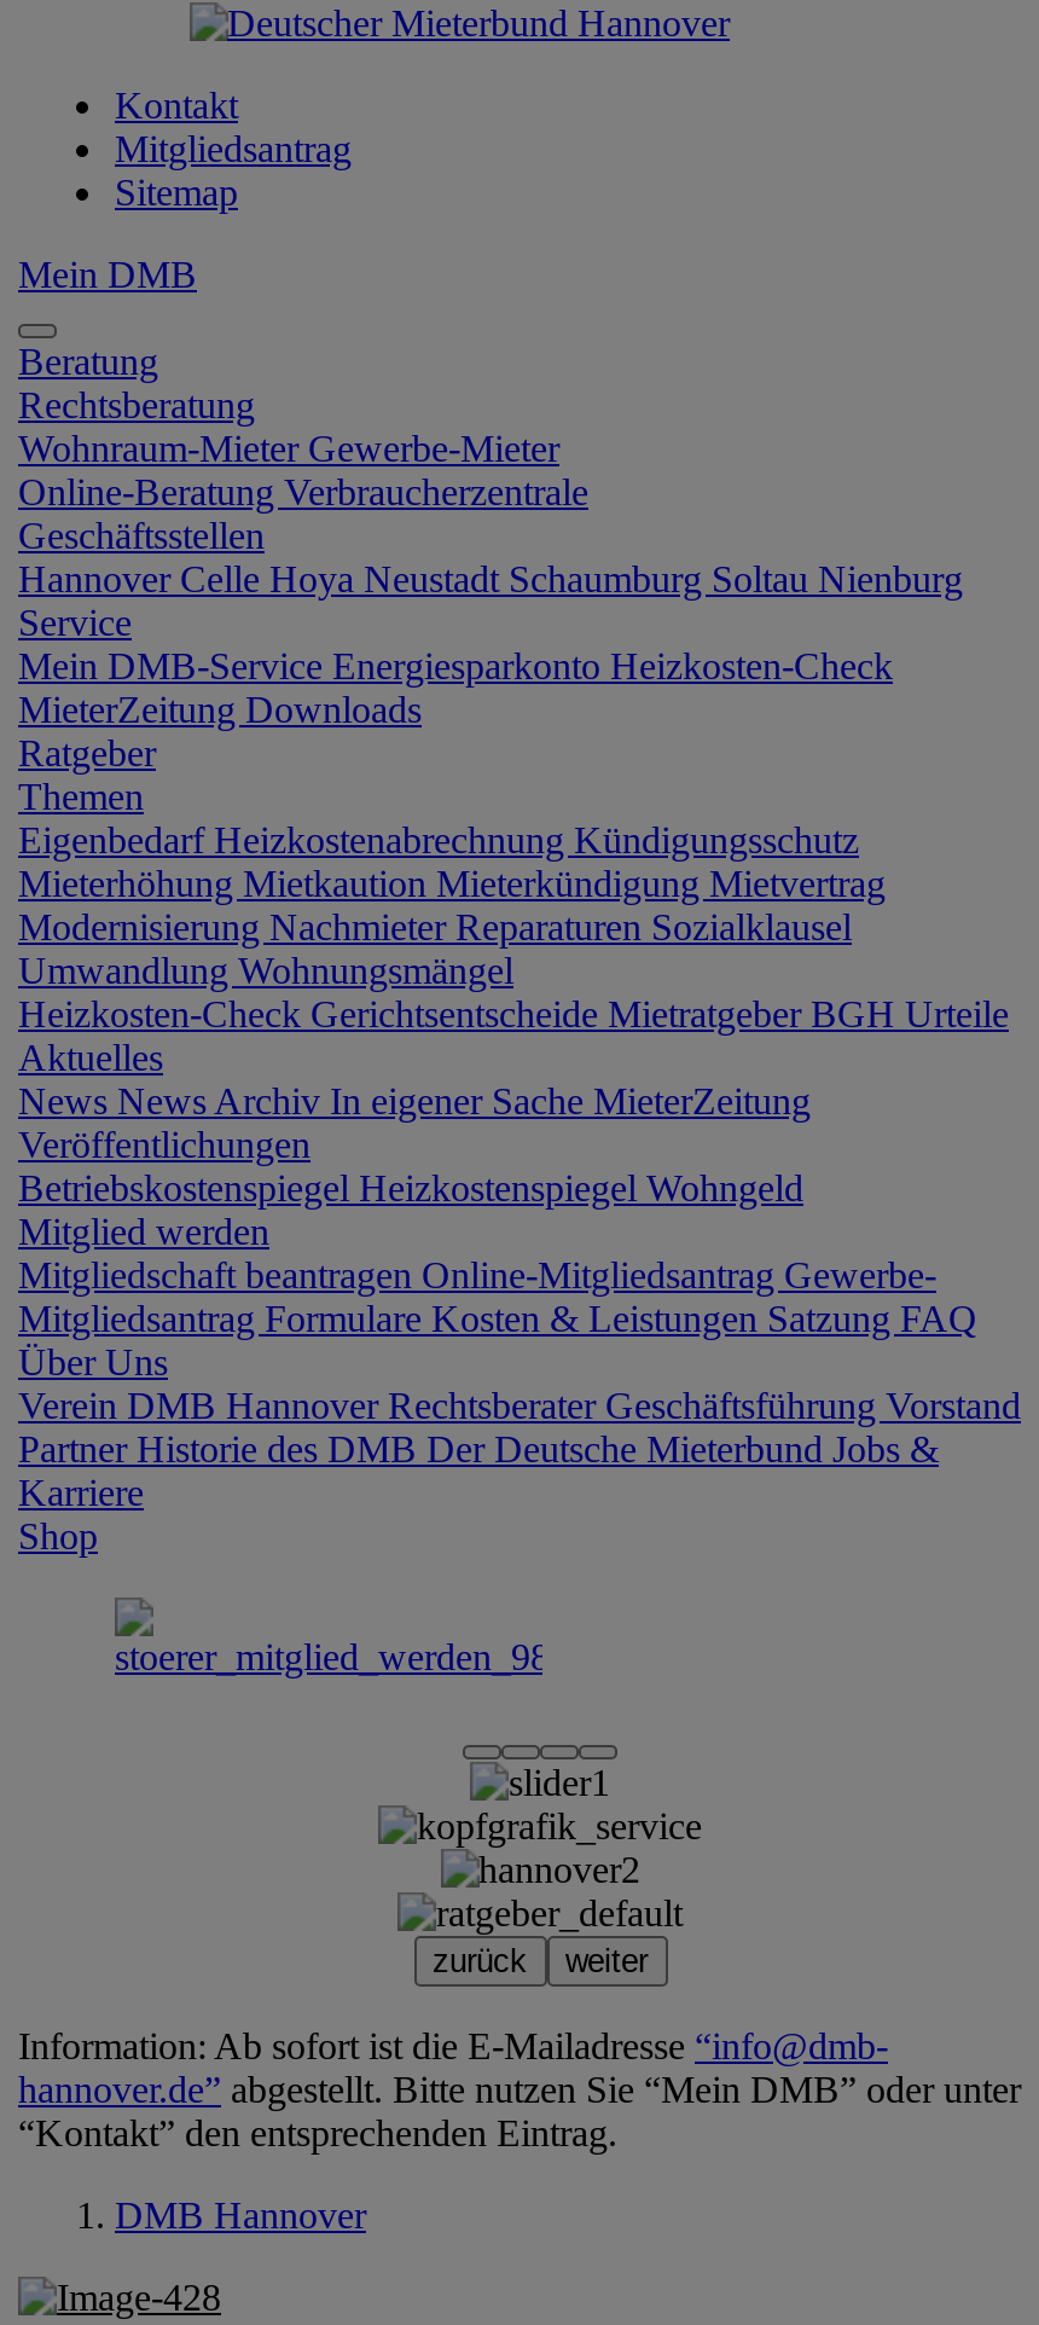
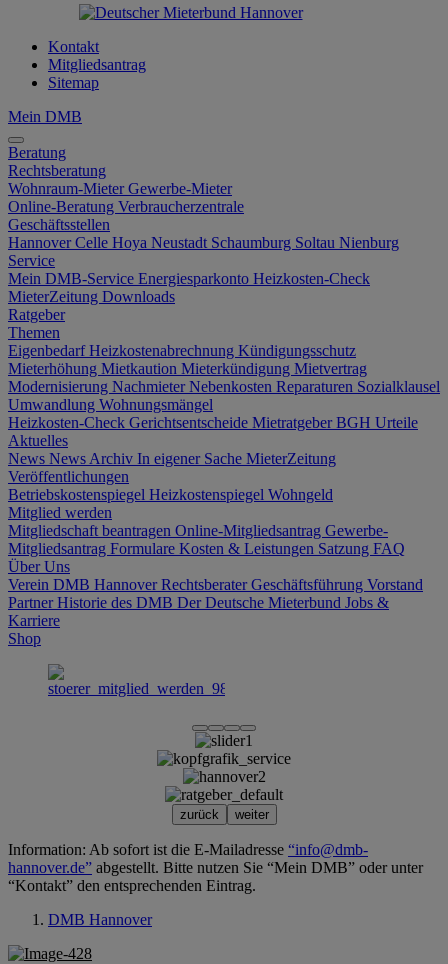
[18,906,852,947] Modernisierung Nachmieter Reparaturen Sozialklausel -> [8,378,440,395] Modernisierung Nachmieter Nebenkosten Reparaturen Sozialklausel

